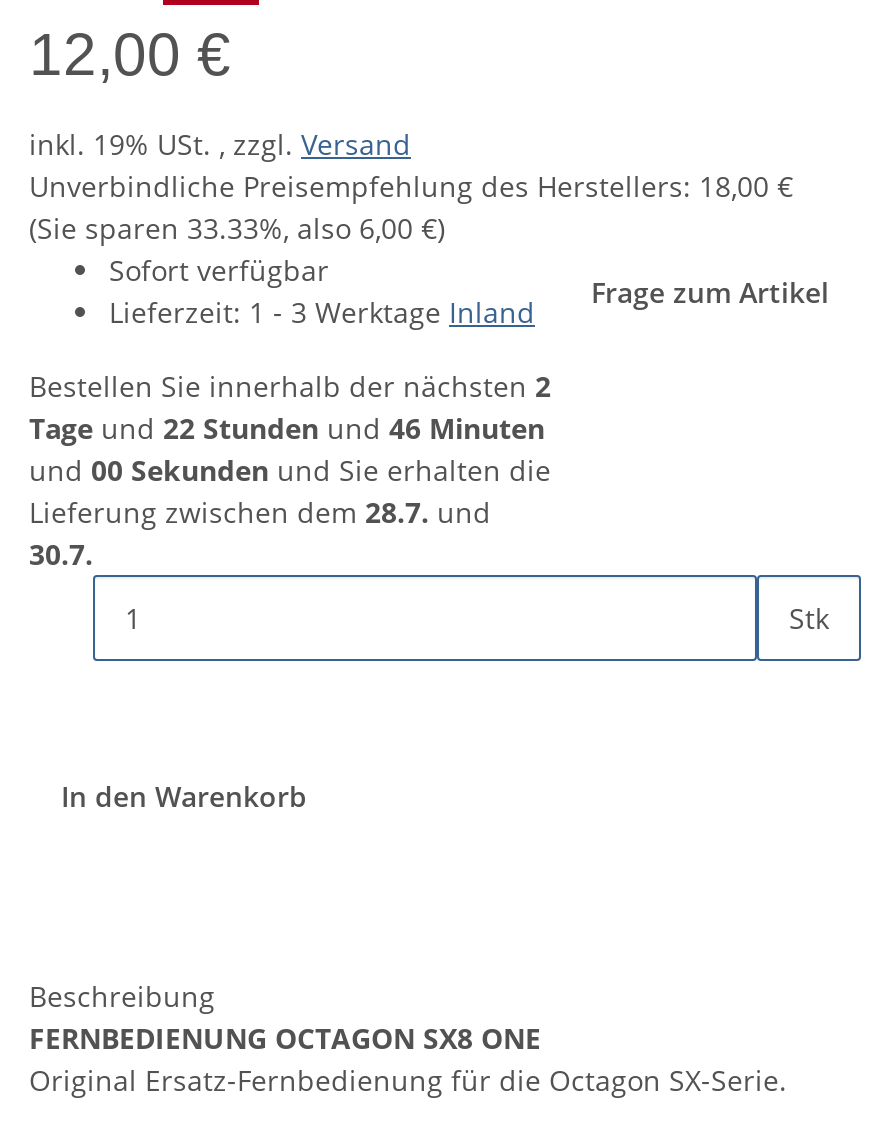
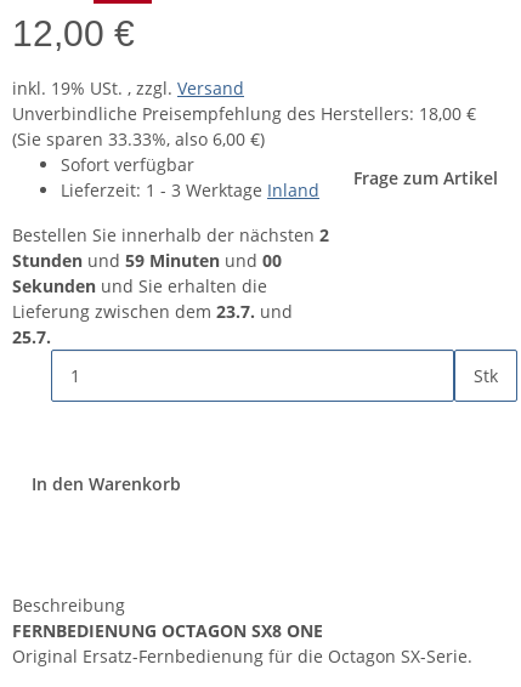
[29,408,551,572] Tage und 22 Stunden und 46 Minuten | und 00 Sekunden und Sie erhalten die | Lieferung zwischen dem 28.7. und | 30.7. -> [12,248,293,348] Stunden und 59 Minuten und 00 | Sekunden und Sie erhalten die | Lieferung zwischen dem 23.7. und | 25.7.

